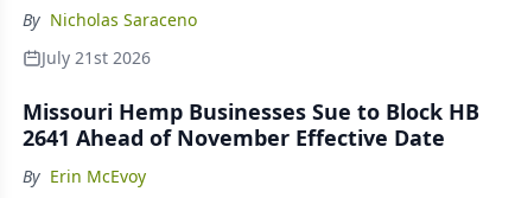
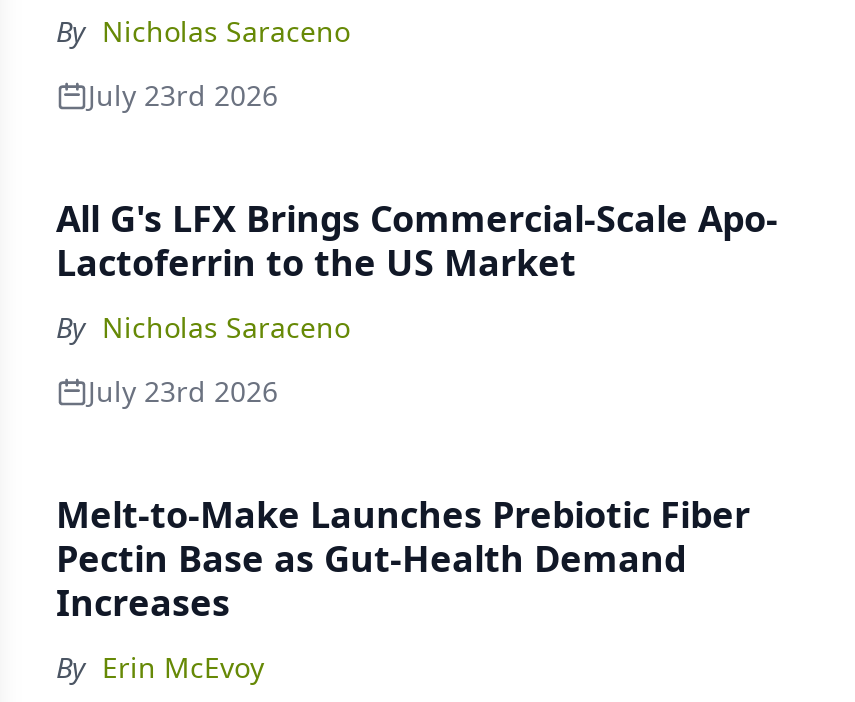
[23,46,479,152] July 21st 2026 | Missouri Hemp Businesses Sue to Block HB | 2641 Ahead of November Effective Date -> [56,76,778,626] July 23rd 2026 | All G's LFX Brings Commercial-Scale Apo- | Lactoferrin to the US Market | By Nicholas Saraceno | July 23rd 2026 | Melt-to-Make Launches Prebiotic Fiber | Pectin Base as Gut-Health Demand | Increases

